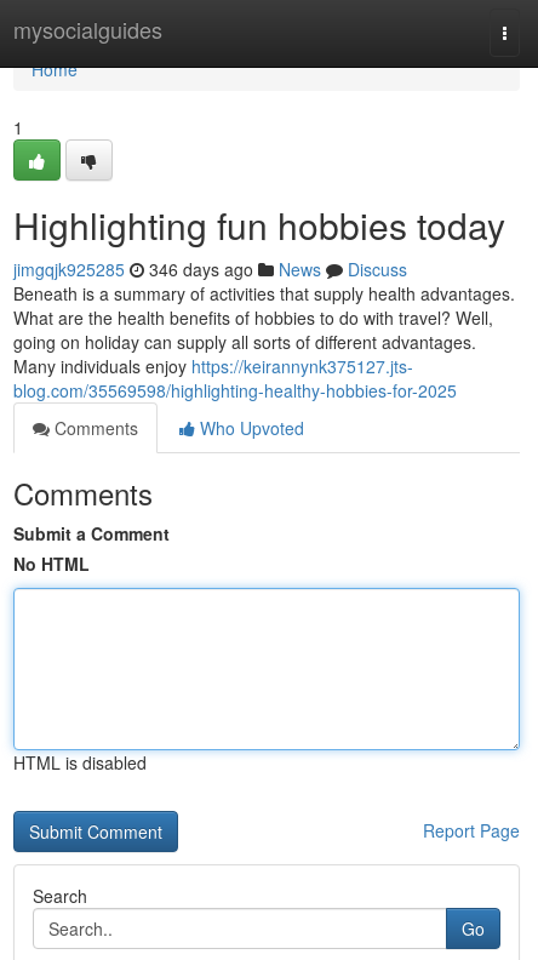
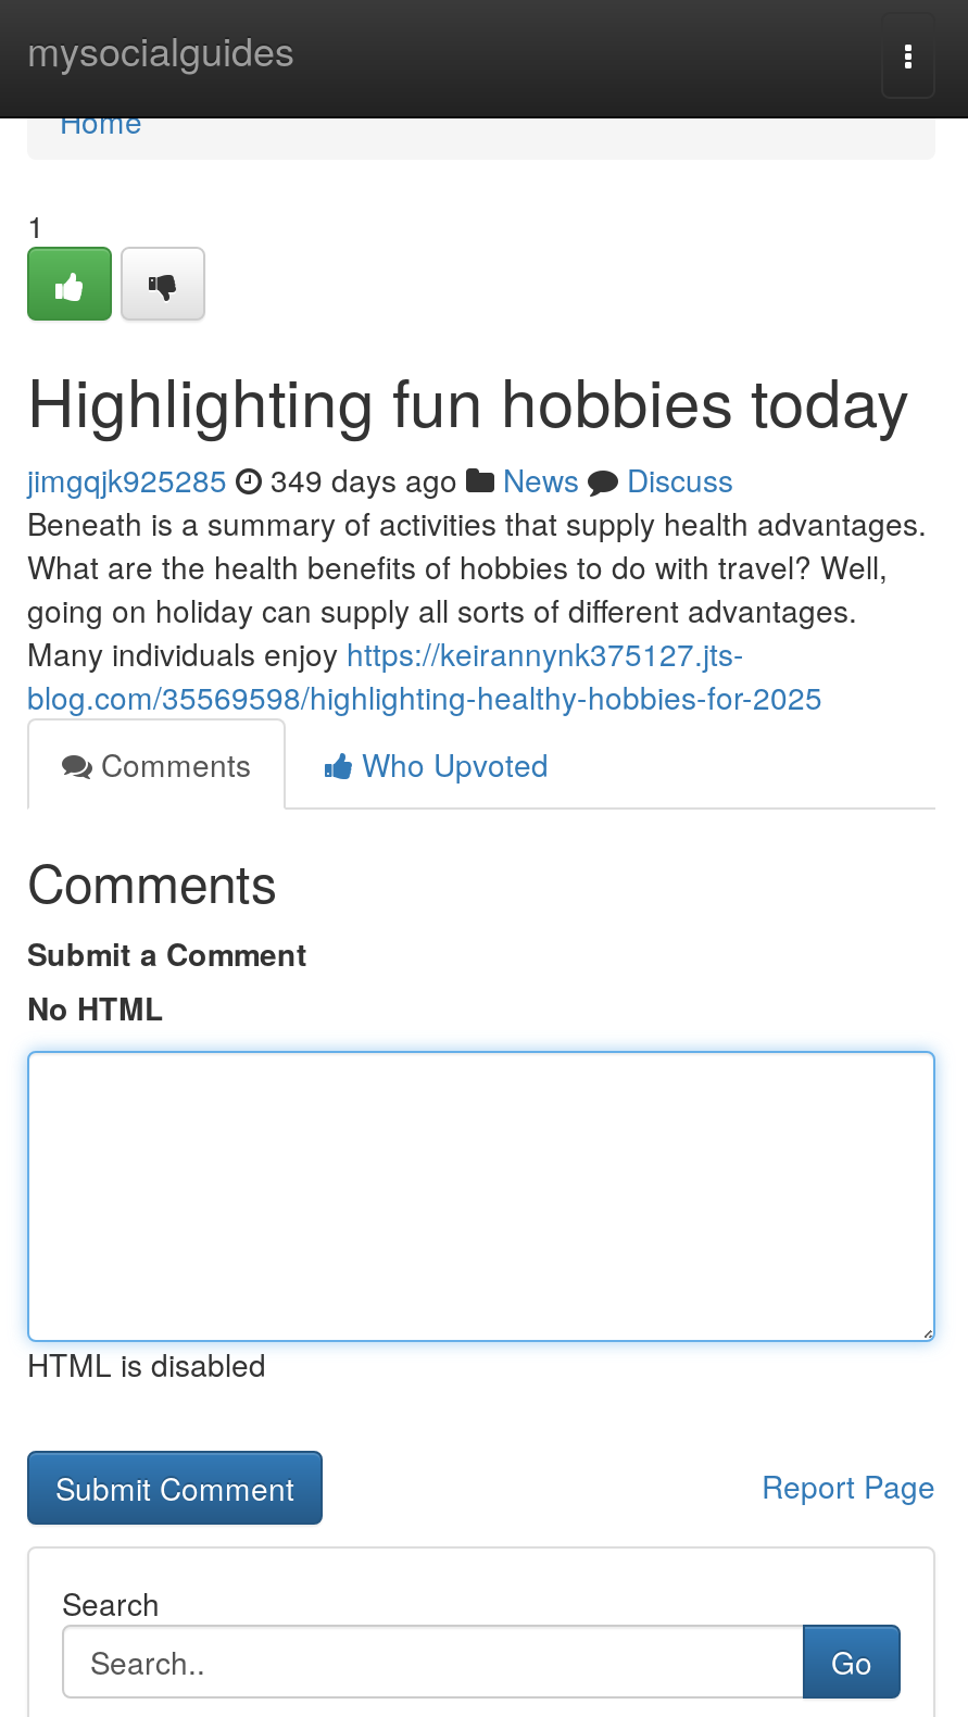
[13,257,407,281] jimgqjk925285 346 days ago News Discuss -> [27,458,733,501] jimgqjk925285 349 days ago News Discuss

